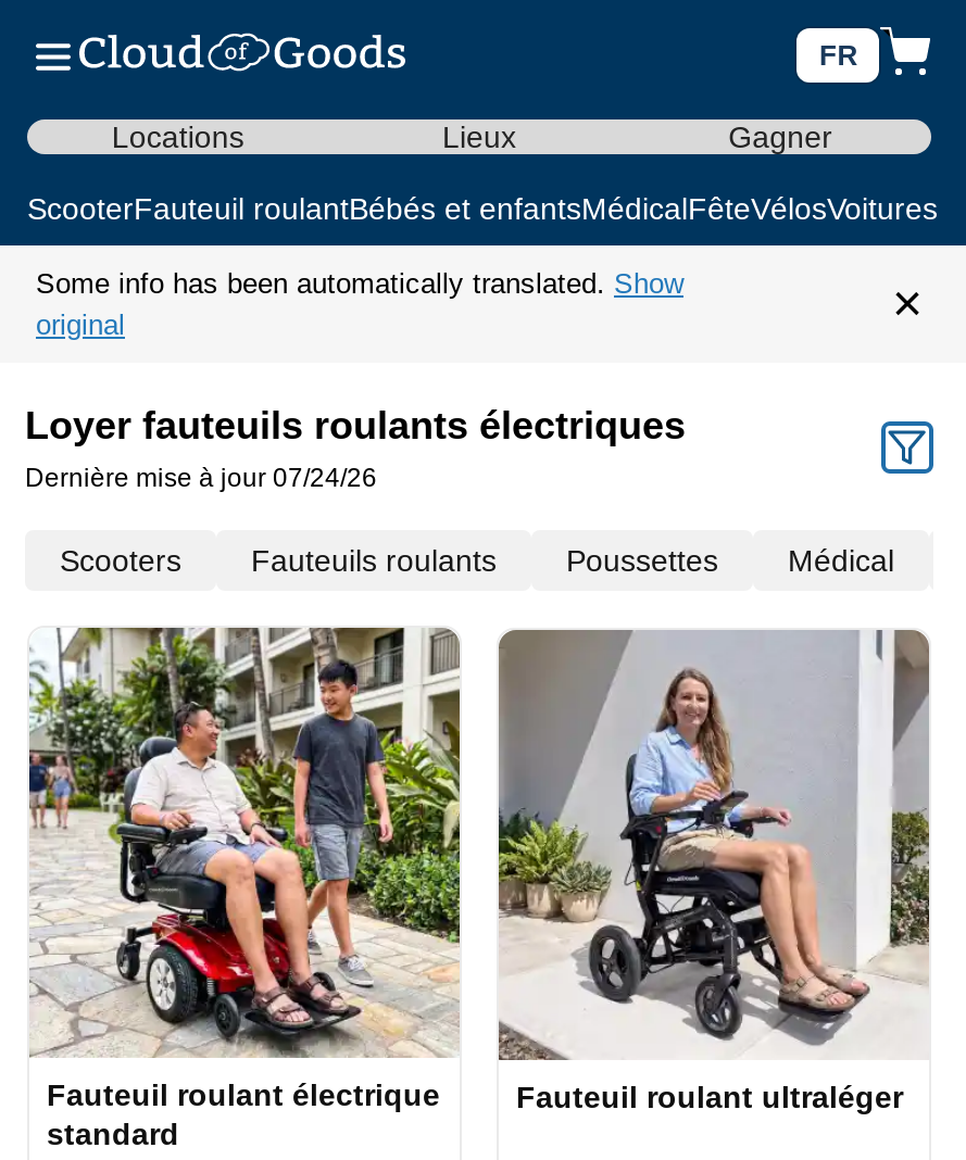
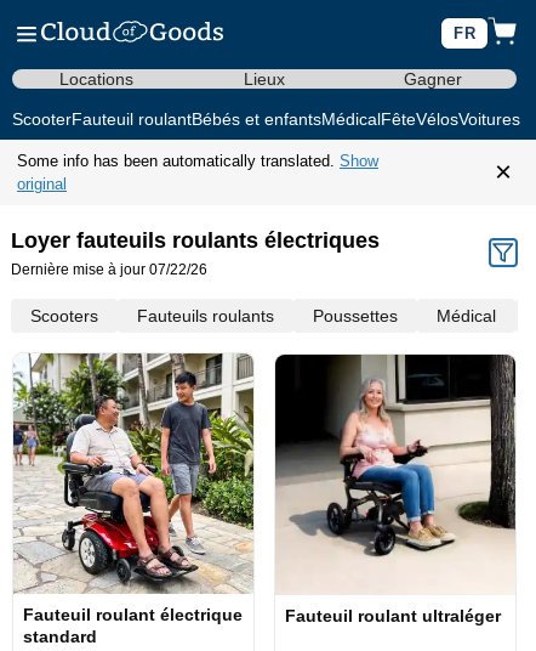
[25,463,377,493] Dernière mise à jour 07/24/26 -> [11,261,207,278] Dernière mise à jour 07/22/26
[497,628,931,1062] [image] -> [275,353,517,594] [image]

